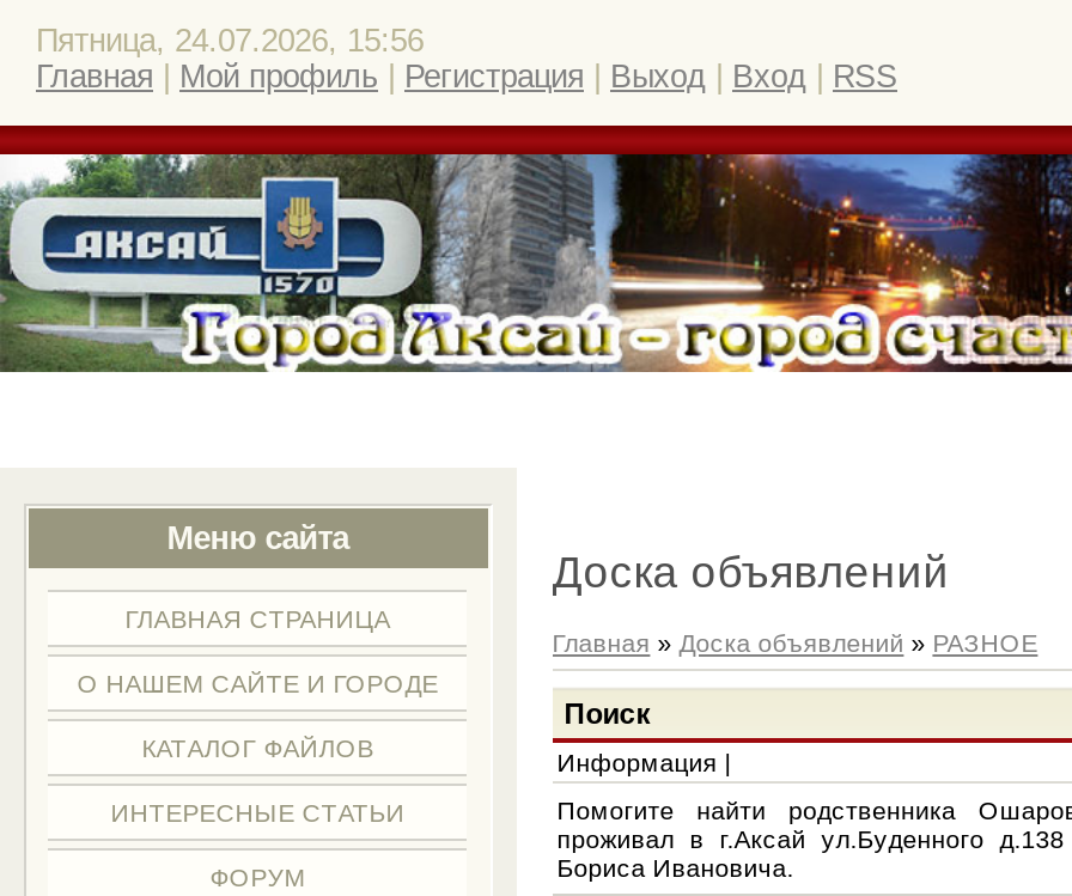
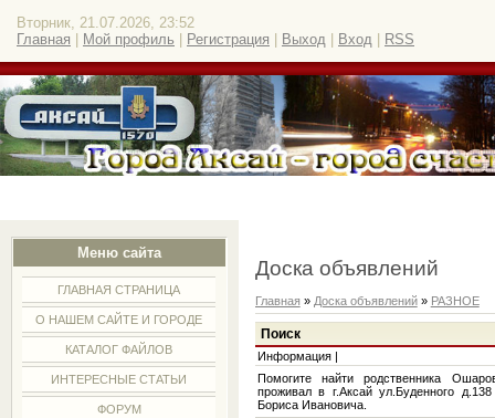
[36,23,424,59] Пятница, 24.07.2026, 15:56 -> [17,14,194,31] Вторник, 21.07.2026, 23:52

